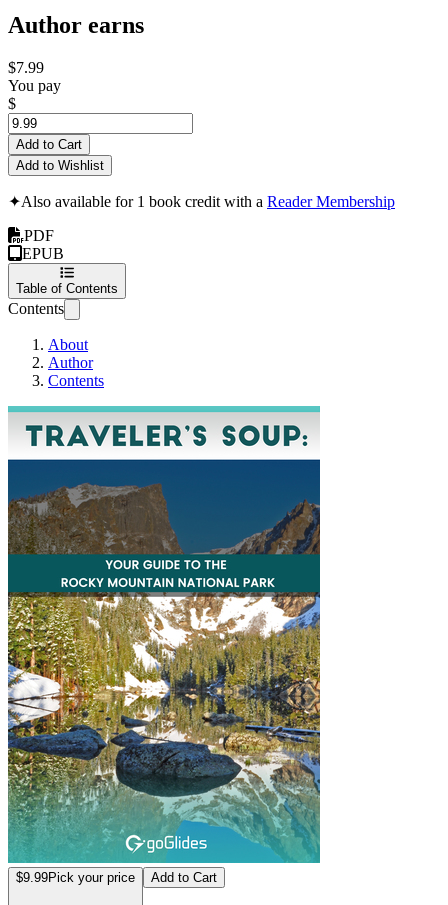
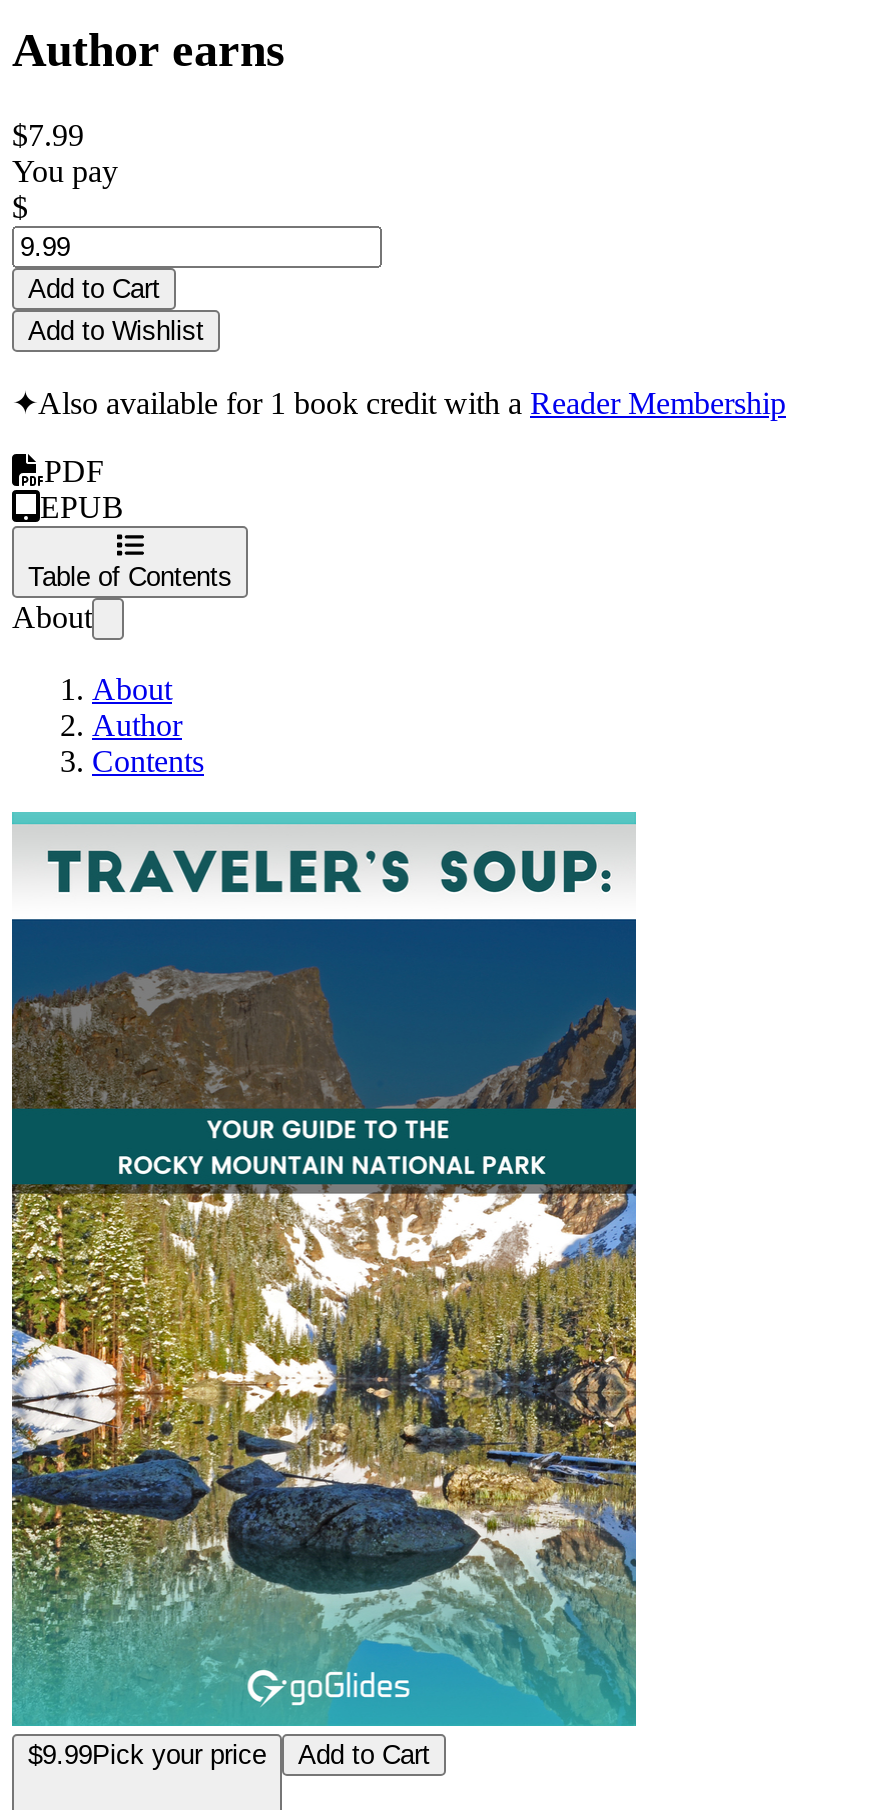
[8,300,64,317] Contents -> [12,600,92,634] About

